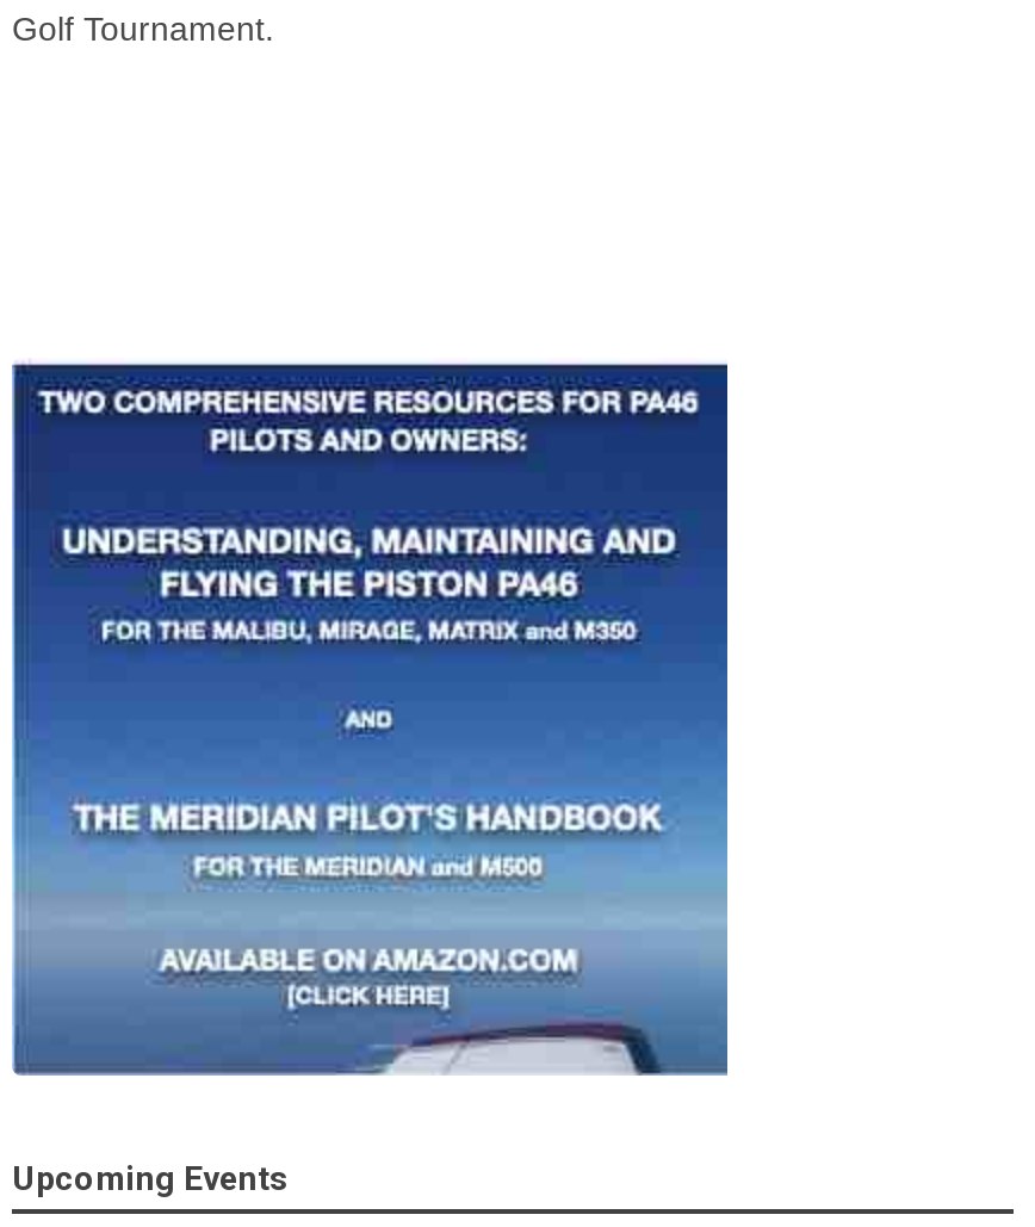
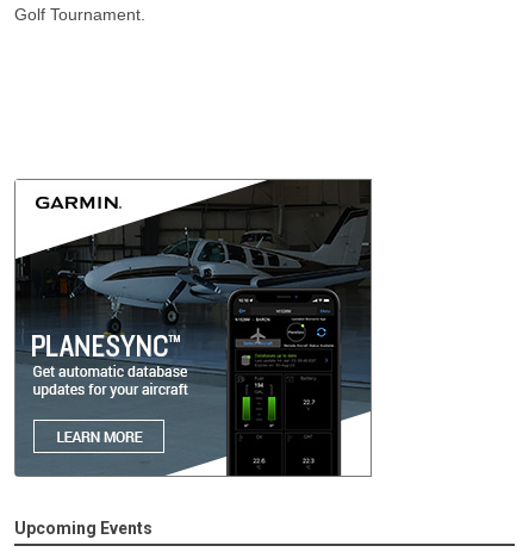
[10,360,727,1076] [image] -> [13,178,372,478] [image]

